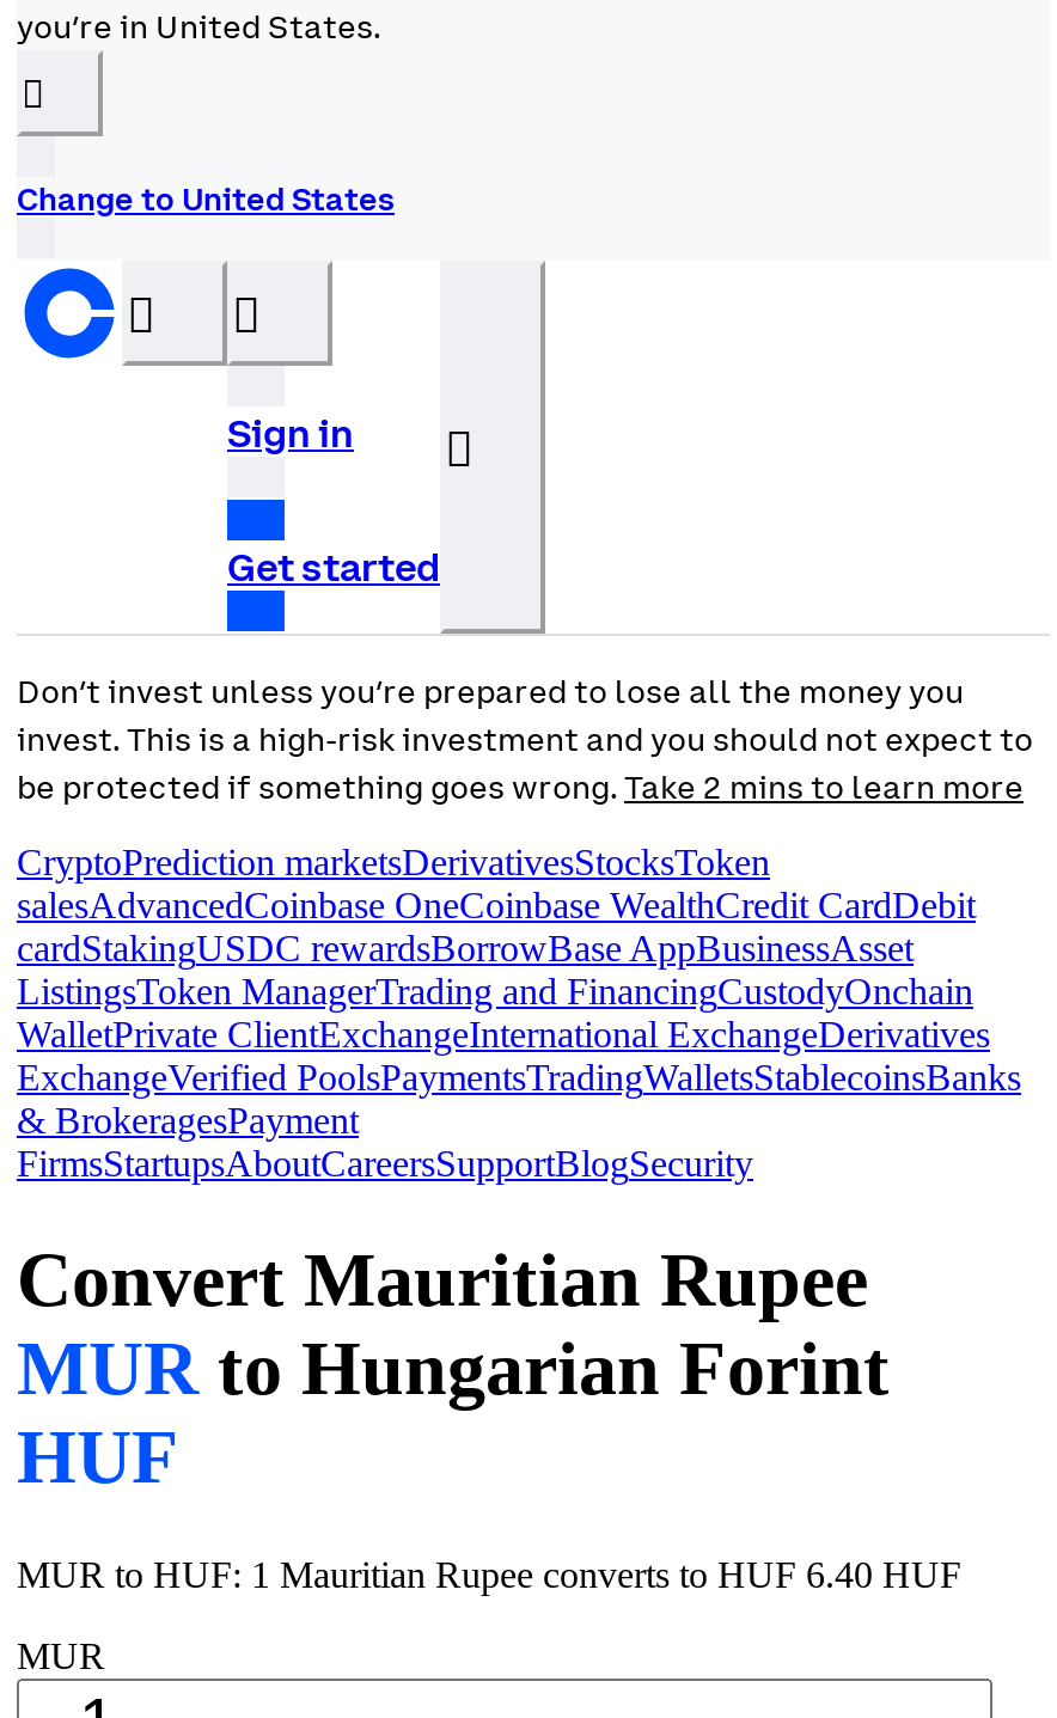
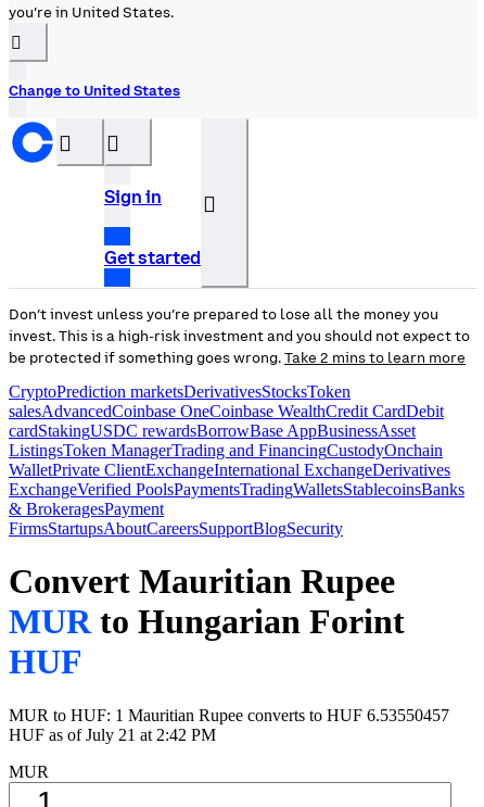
[17,1554,961,1595] MUR to HUF: 1 Mauritian Rupee converts to HUF 6.40 HUF -> [9,706,449,744] MUR to HUF: 1 Mauritian Rupee converts to HUF 6.53550457 | HUF as of July 21 at 2:42 PM

